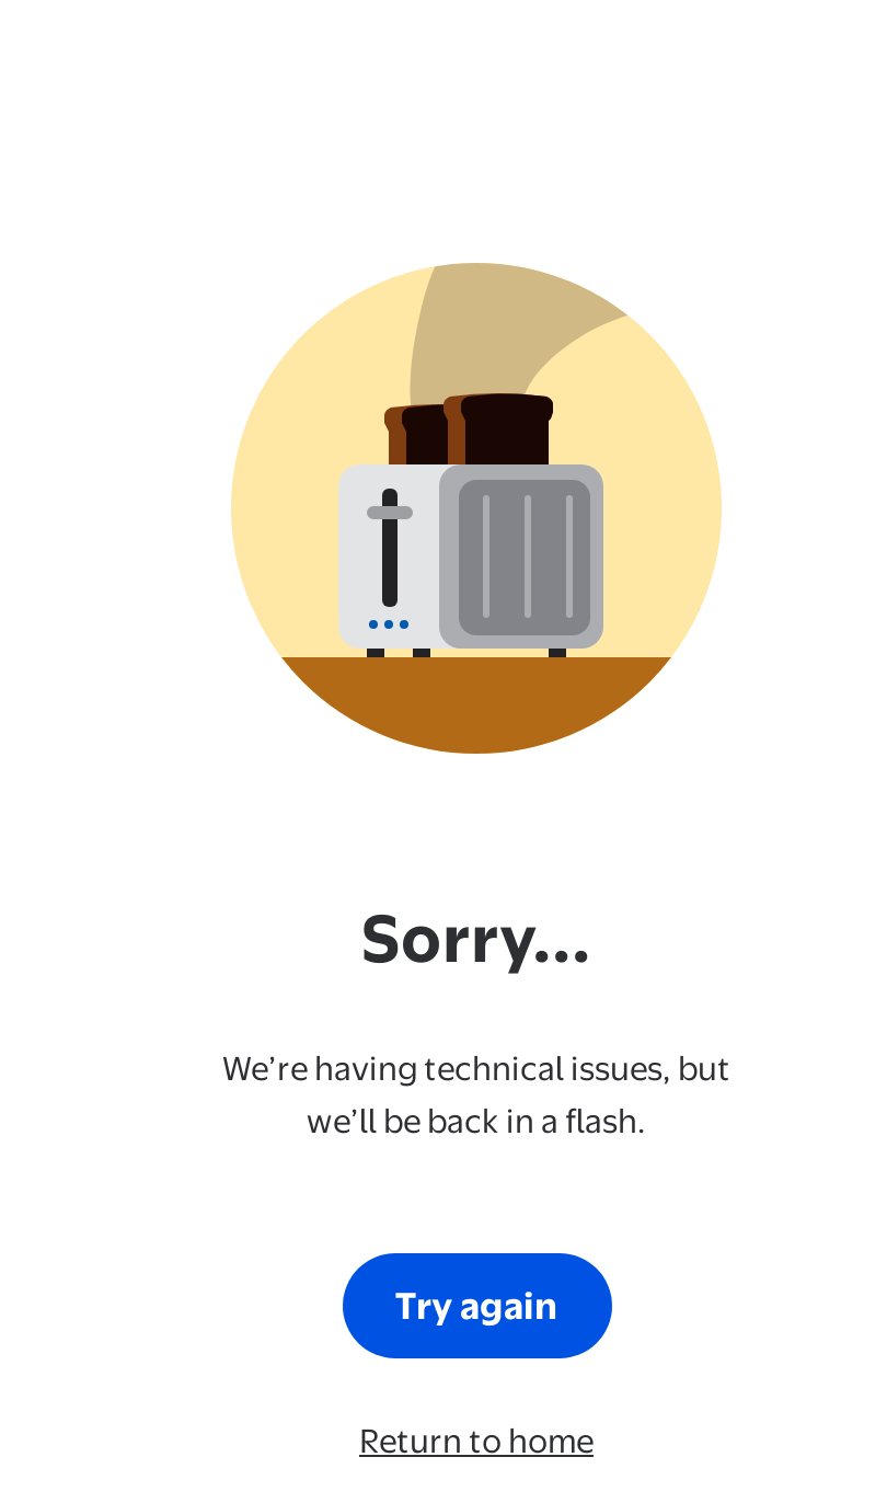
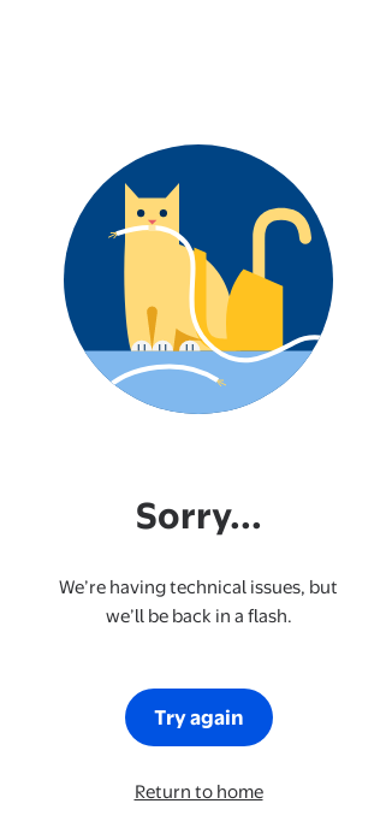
[231,263,722,756] [image] -> [63,143,334,415] [image]

